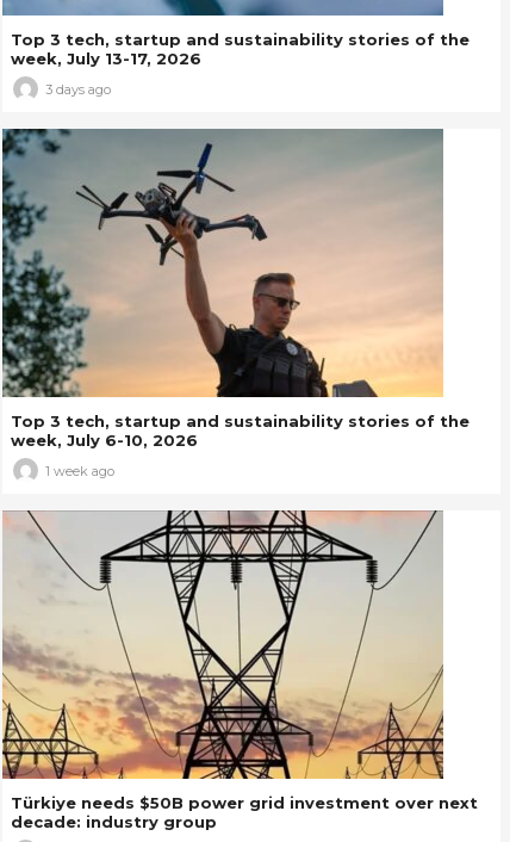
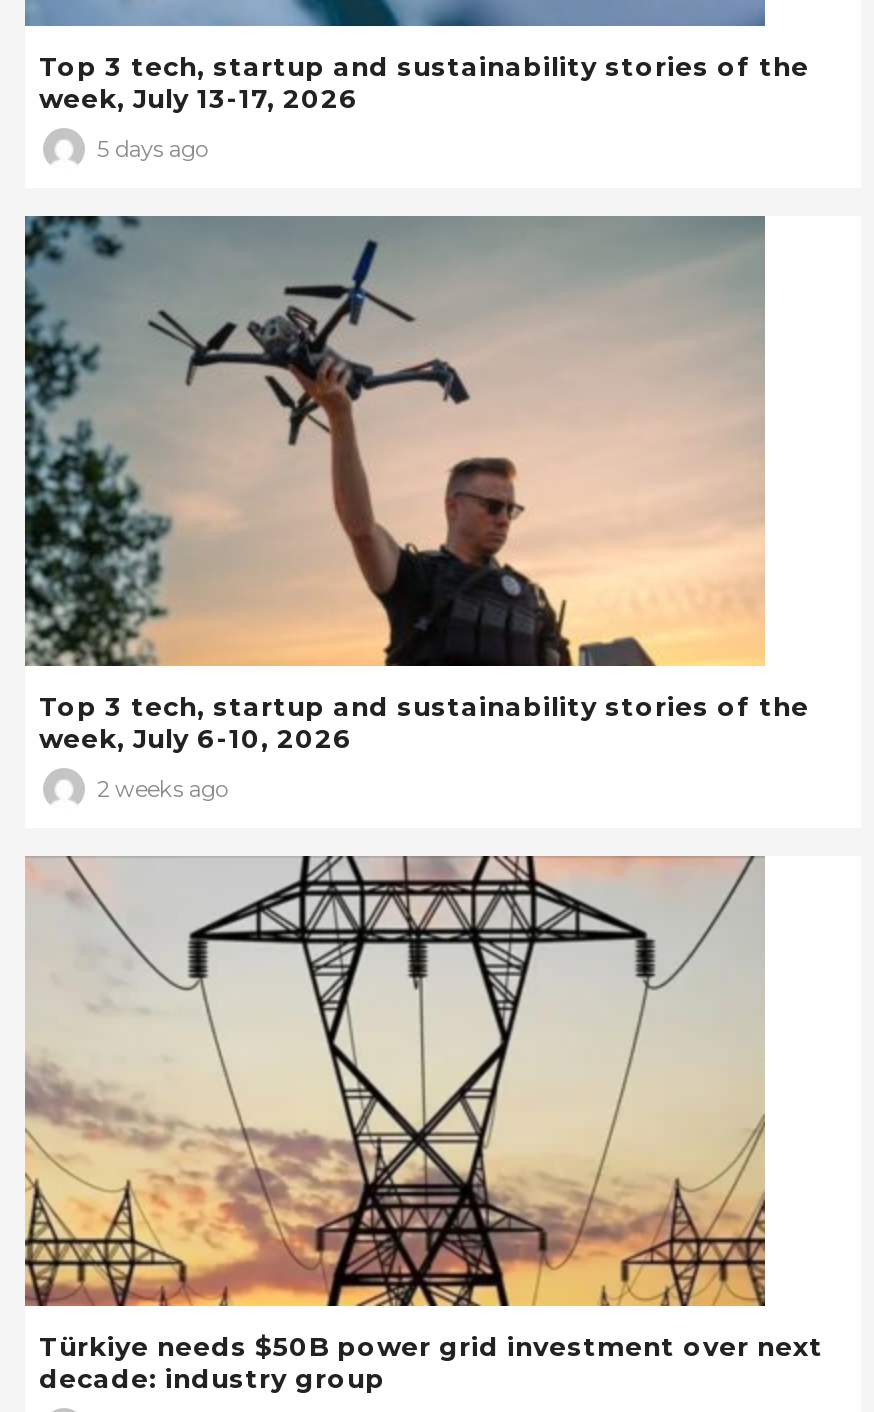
[45,81,111,98] 3 days ago -> [97,136,207,164] 5 days ago
[45,463,114,479] 1 week ago -> [97,776,227,804] 2 weeks ago

